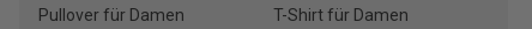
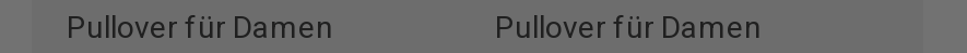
[273,6,409,24] T-Shirt für Damen -> [495,10,762,44] Pullover für Damen

